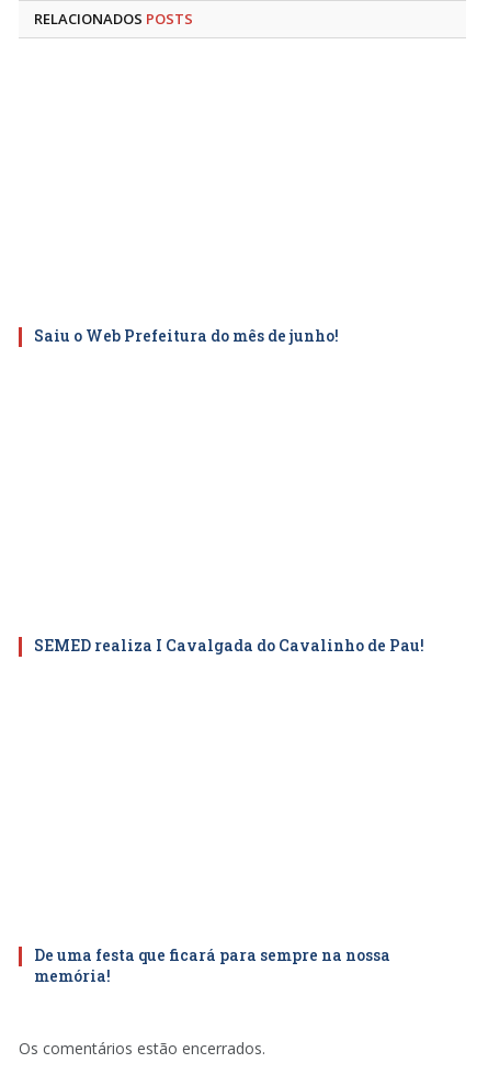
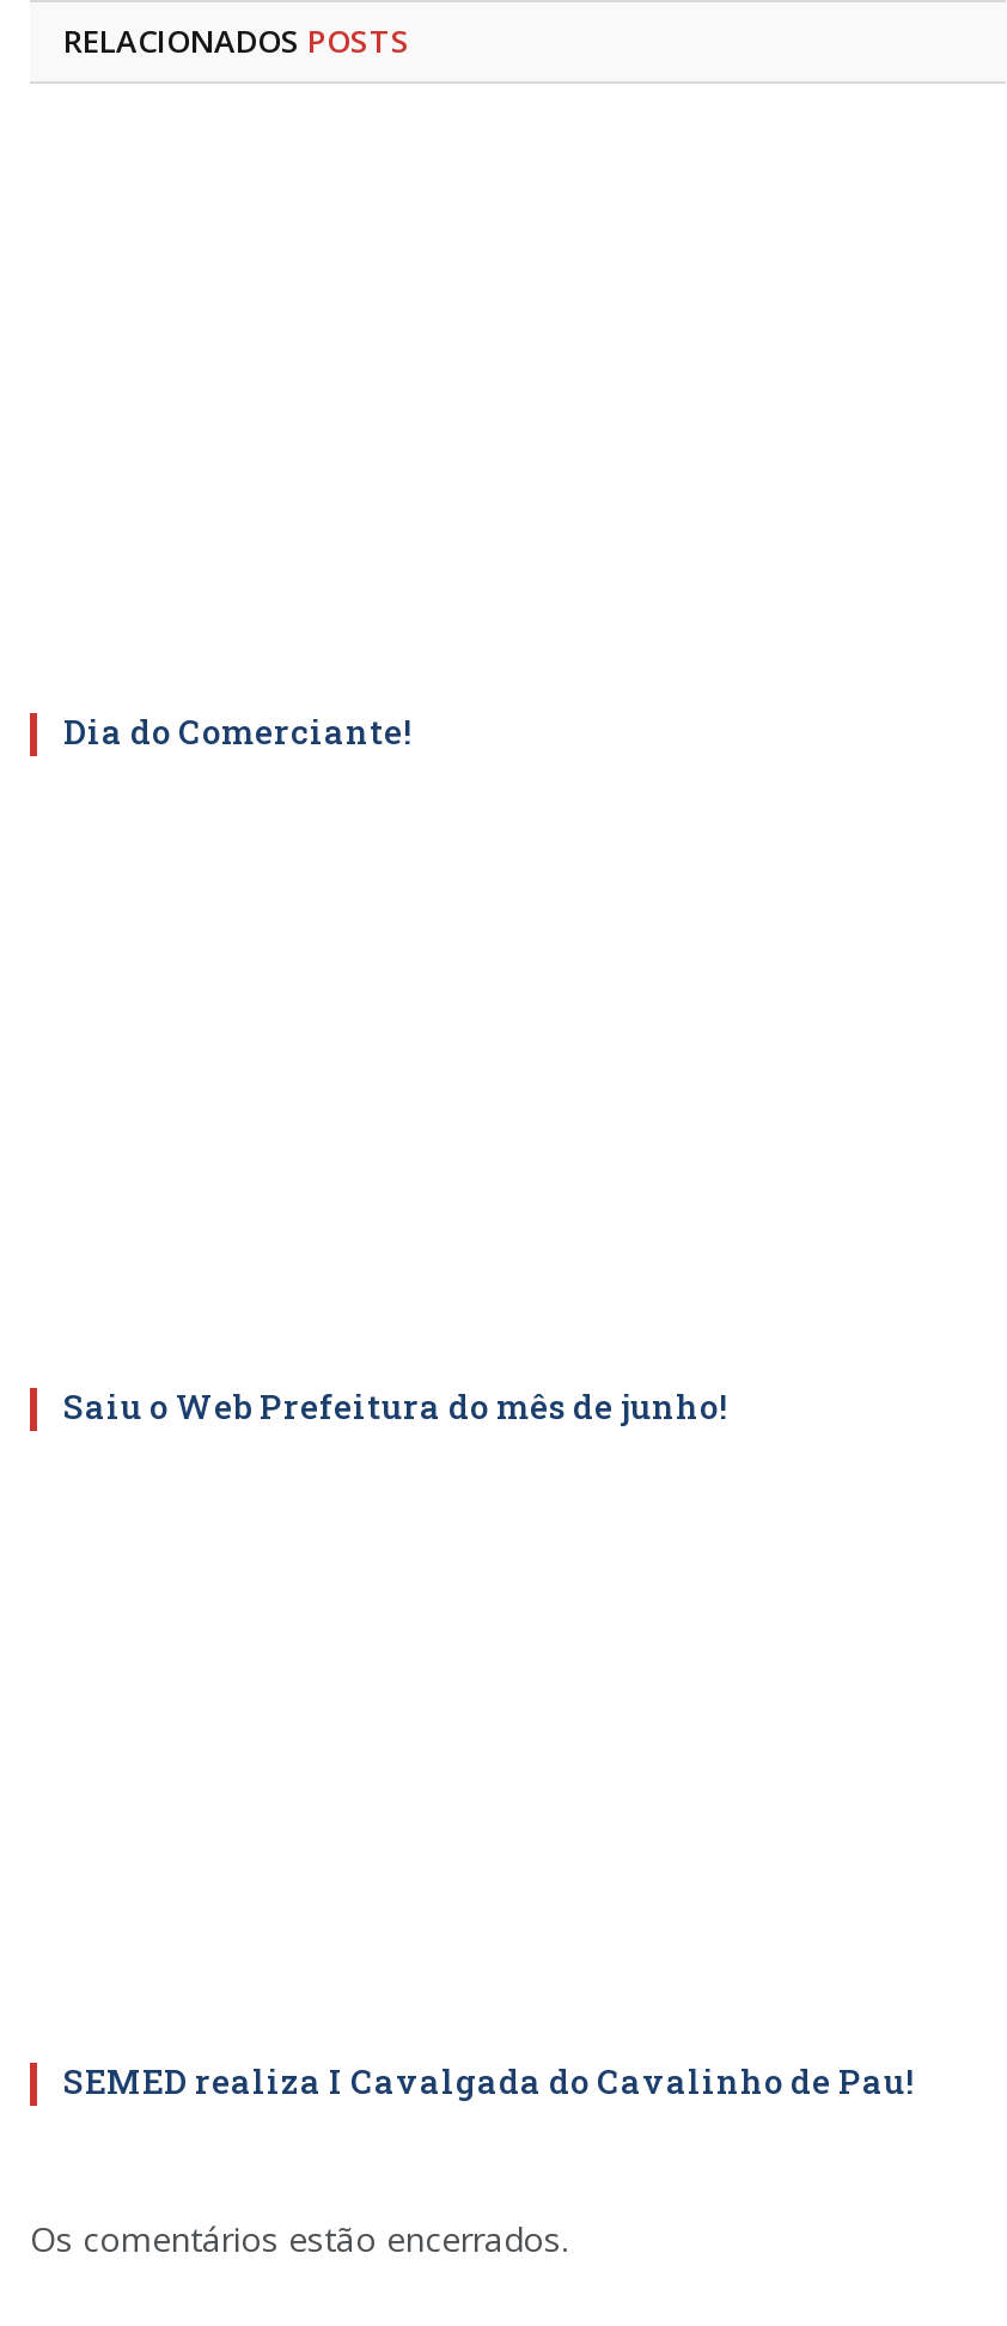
none -> [63,709,413,755] Dia do Comerciante!
moved [34,325,424,656] -> [63,1384,915,2104]: Saiu o Web Prefeitura do mês de junho! | SEMED realiza I Cavalgada do Cavalinho de Pau!
[34,945,390,987] De uma festa que ficará para sempre na nossa | memória! -> none

